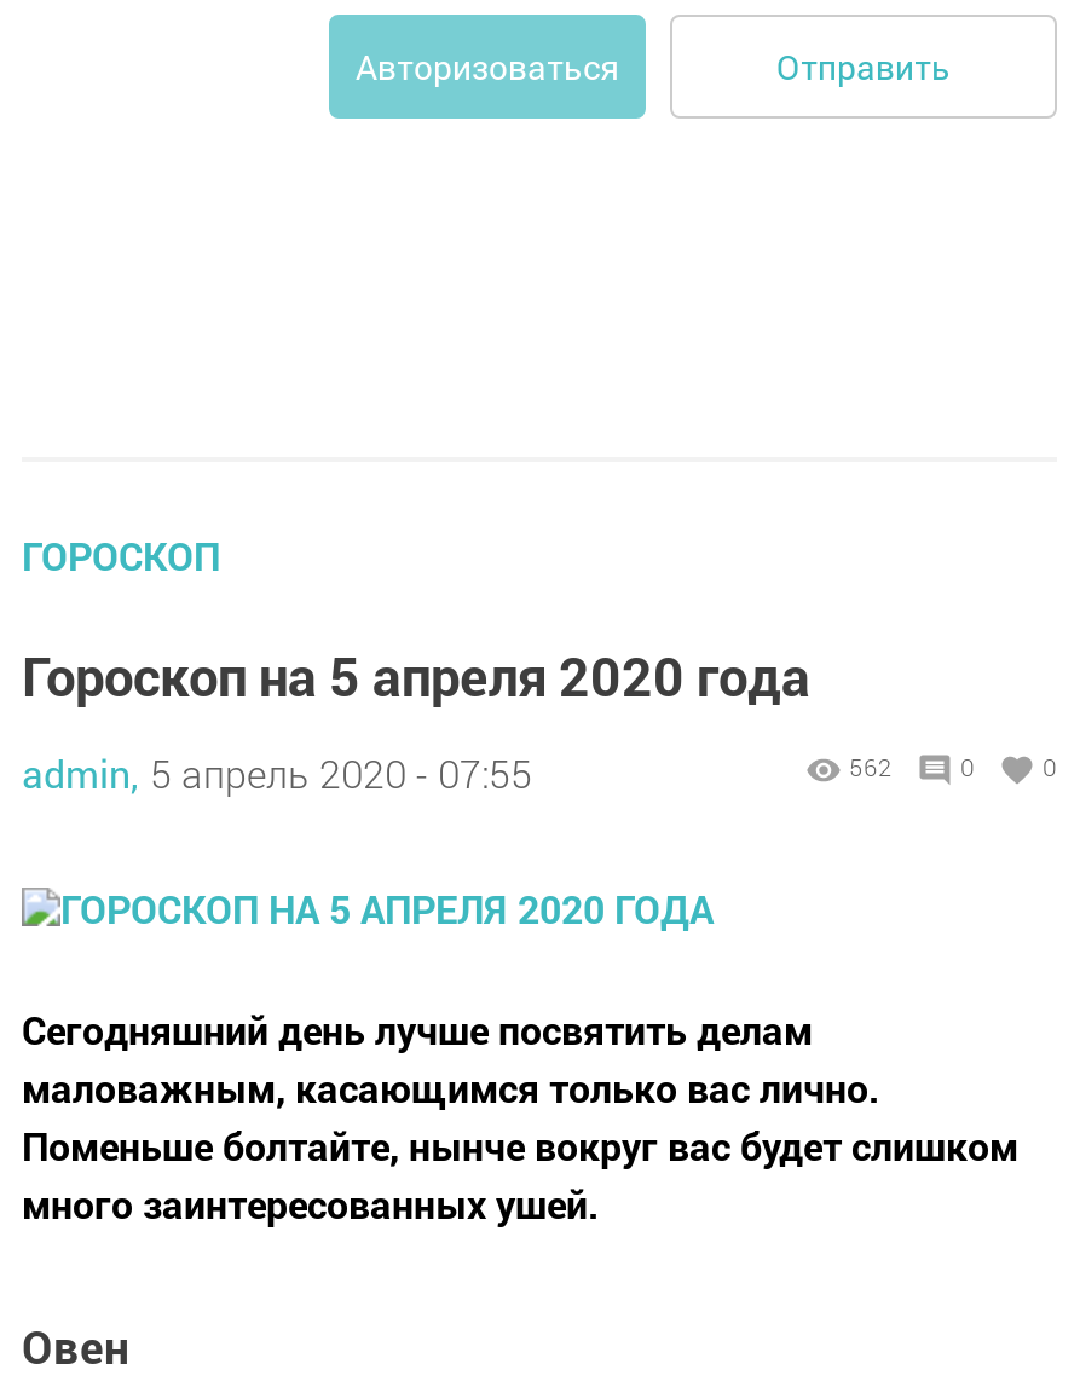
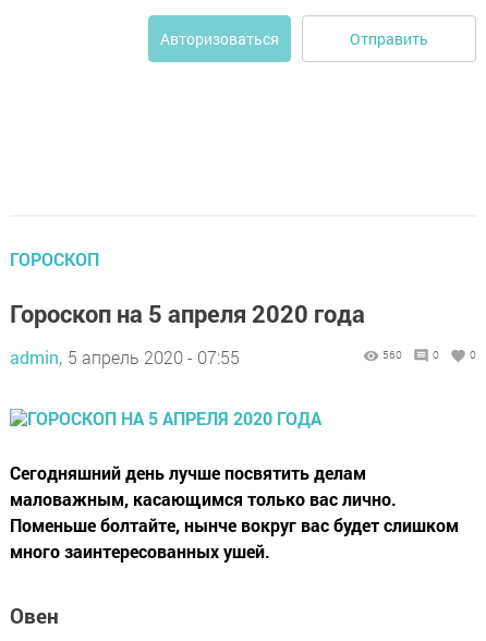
[849,753,893,784] 562 -> [382,348,402,362] 560

